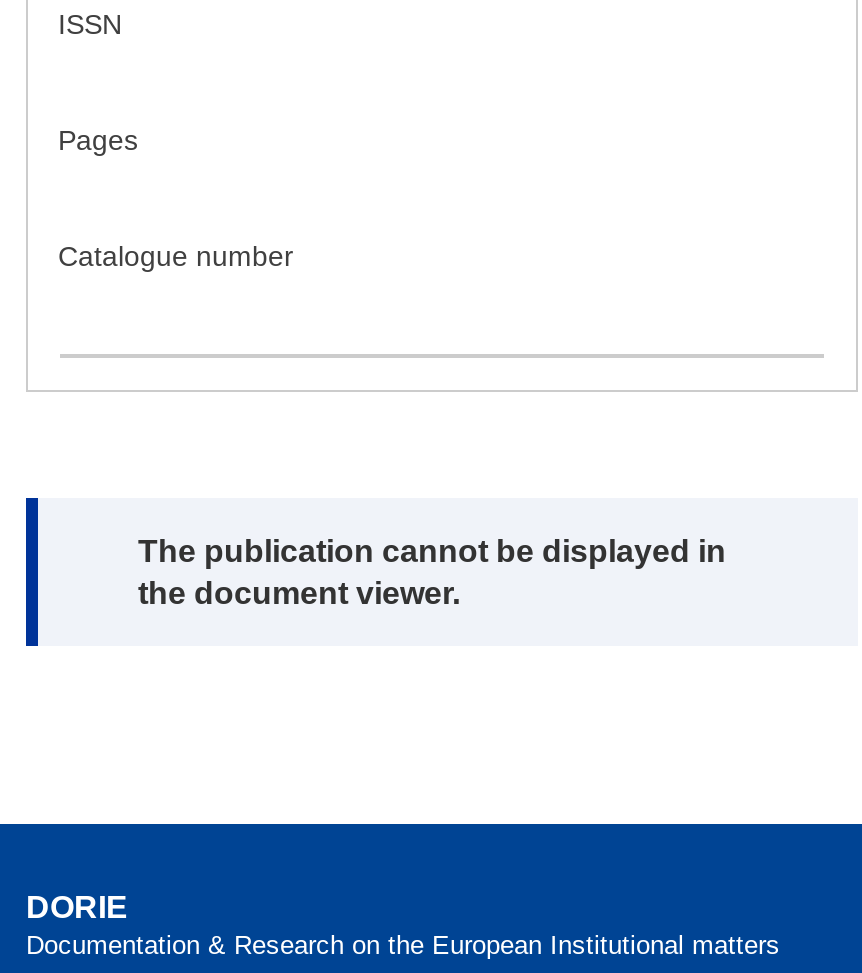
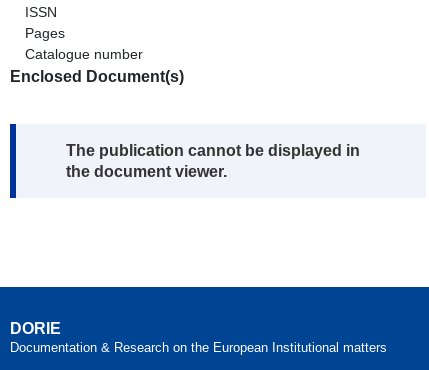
none -> [10,66,184,84] Enclosed Document(s)

